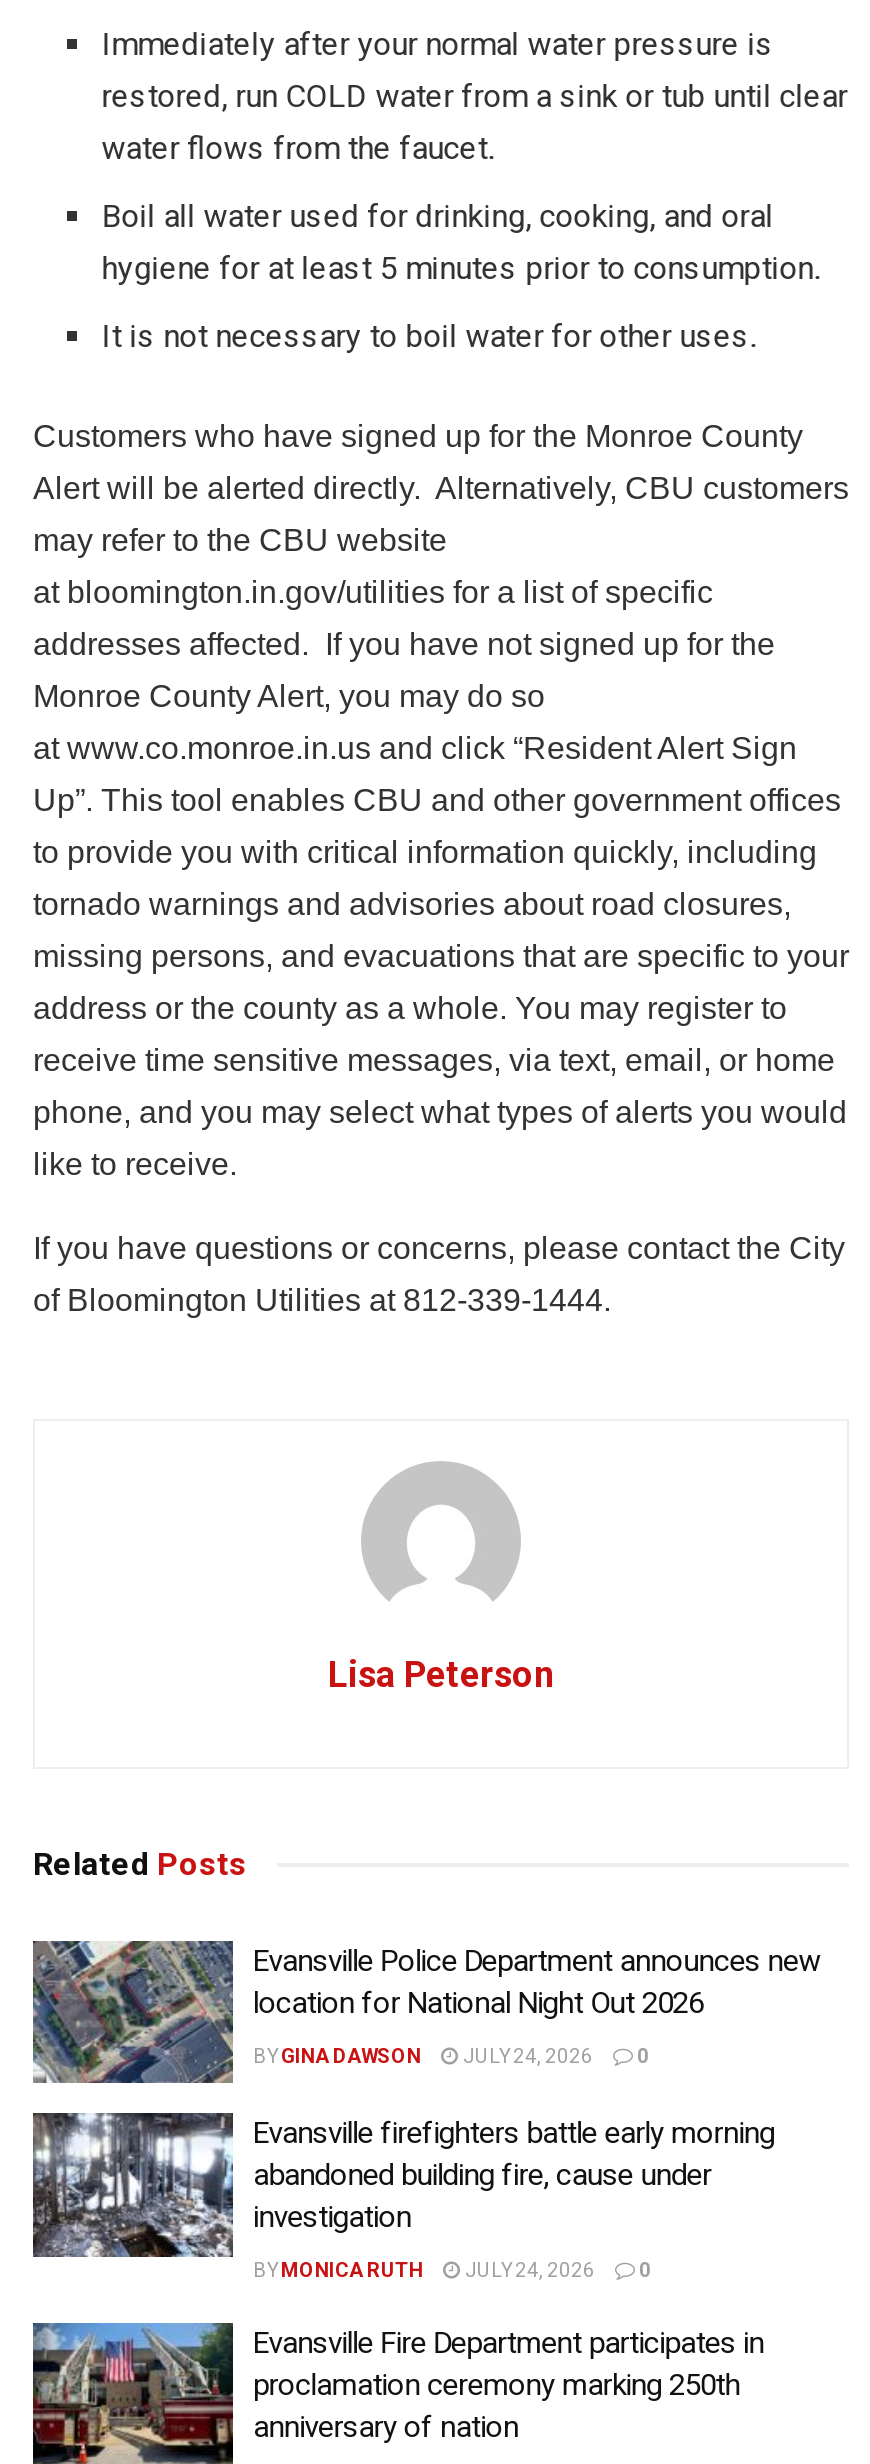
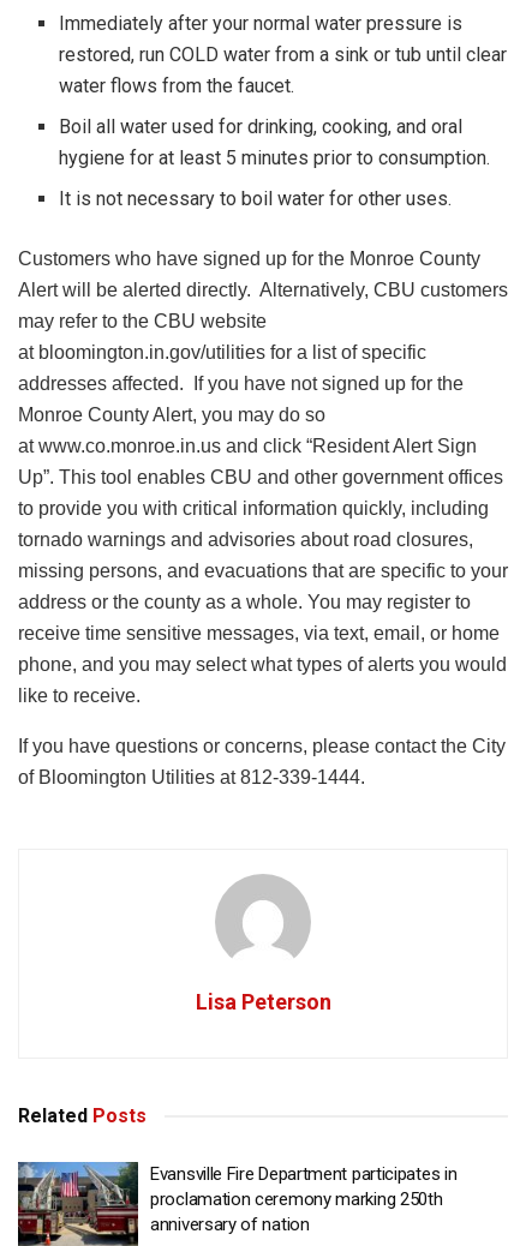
[31,1939,820,2282] [image] | Evansville Police Department announces new | location for National Night Out 2026 | BY GINA DAWSON | JULY 24, 2026 | 0 | Evansville firefighters battle early morning | abandoned building fire, cause under | investigation | BY MONICA RUTH | JULY 24, 2026 | 0 -> none
[31,2111,225,2261] [image] -> none

